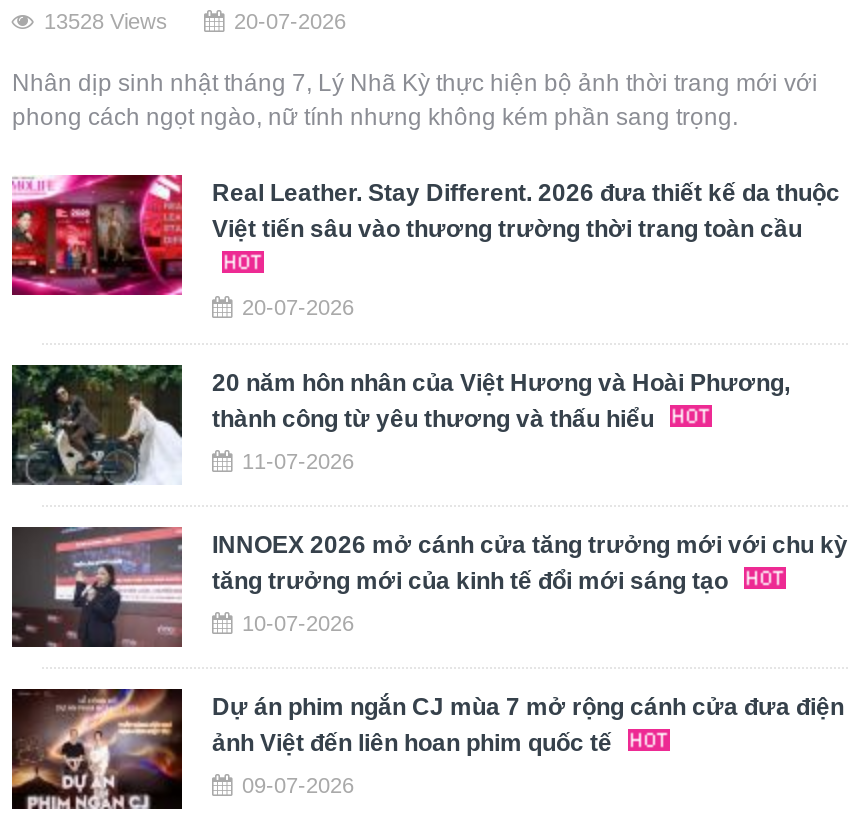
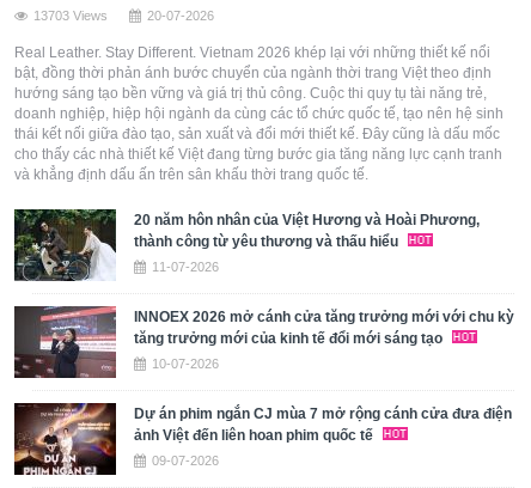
[38,8,168,32] 13528 Views -> [30,8,108,22] 13703 Views
[12,68,840,318] Nhân dịp sinh nhật tháng 7, Lý Nhã Kỳ thực hiện bộ ảnh thời trang mới với | phong cách ngọt ngào, nữ tính nhưng không kém phần sang trọng. | Real Leather. Stay Different. 2026 đưa thiết kế da thuộc | Việt tiến sâu vào thương trường thời trang toàn cầu | 20-07-2026 -> [14,44,503,183] Real Leather. Stay Different. Vietnam 2026 khép lại với những thiết kế nổi | bật, đồng thời phản ánh bước chuyển của ngành thời trang Việt theo định | hướng sáng tạo bền vững và giá trị thủ công. Cuộc thi quy tụ tài năng trẻ, | doanh nghiệp, hiệp hội ngành da cùng các tổ chức quốc tế, tạo nên hệ sinh | thái kết nối giữa đào tạo, sản xuất và đổi mới thiết kế. Đây cũng là dấu mốc | cho thấy các nhà thiết kế Việt đang từng bước gia tăng năng lực cạnh tranh | và khẳng định dấu ấn trên sân khấu thời trang quốc tế.

